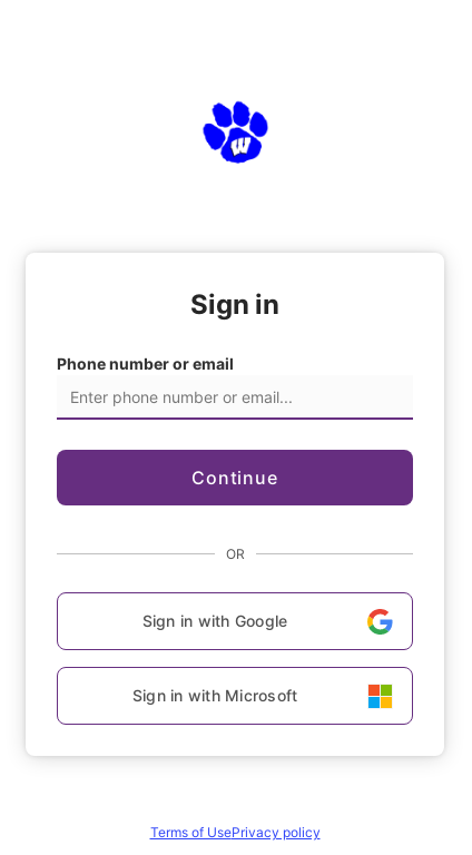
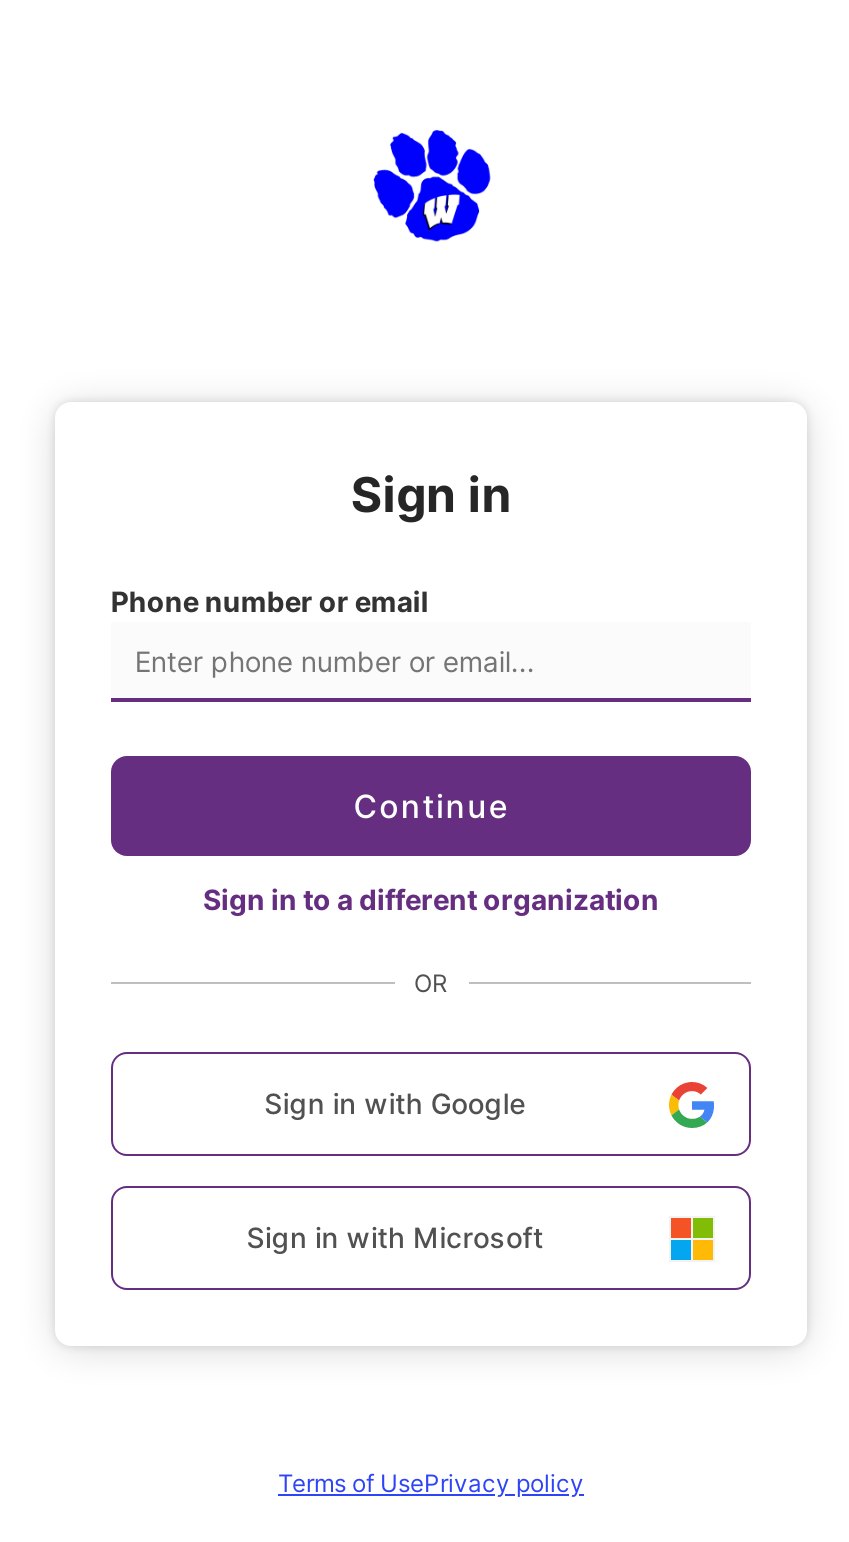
none -> [203,882,659,916] Sign in to a different organization

